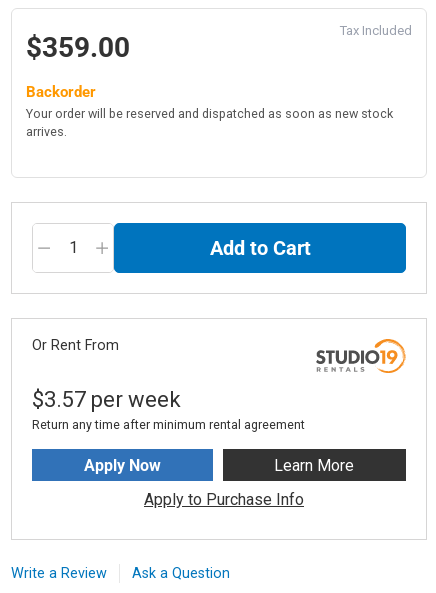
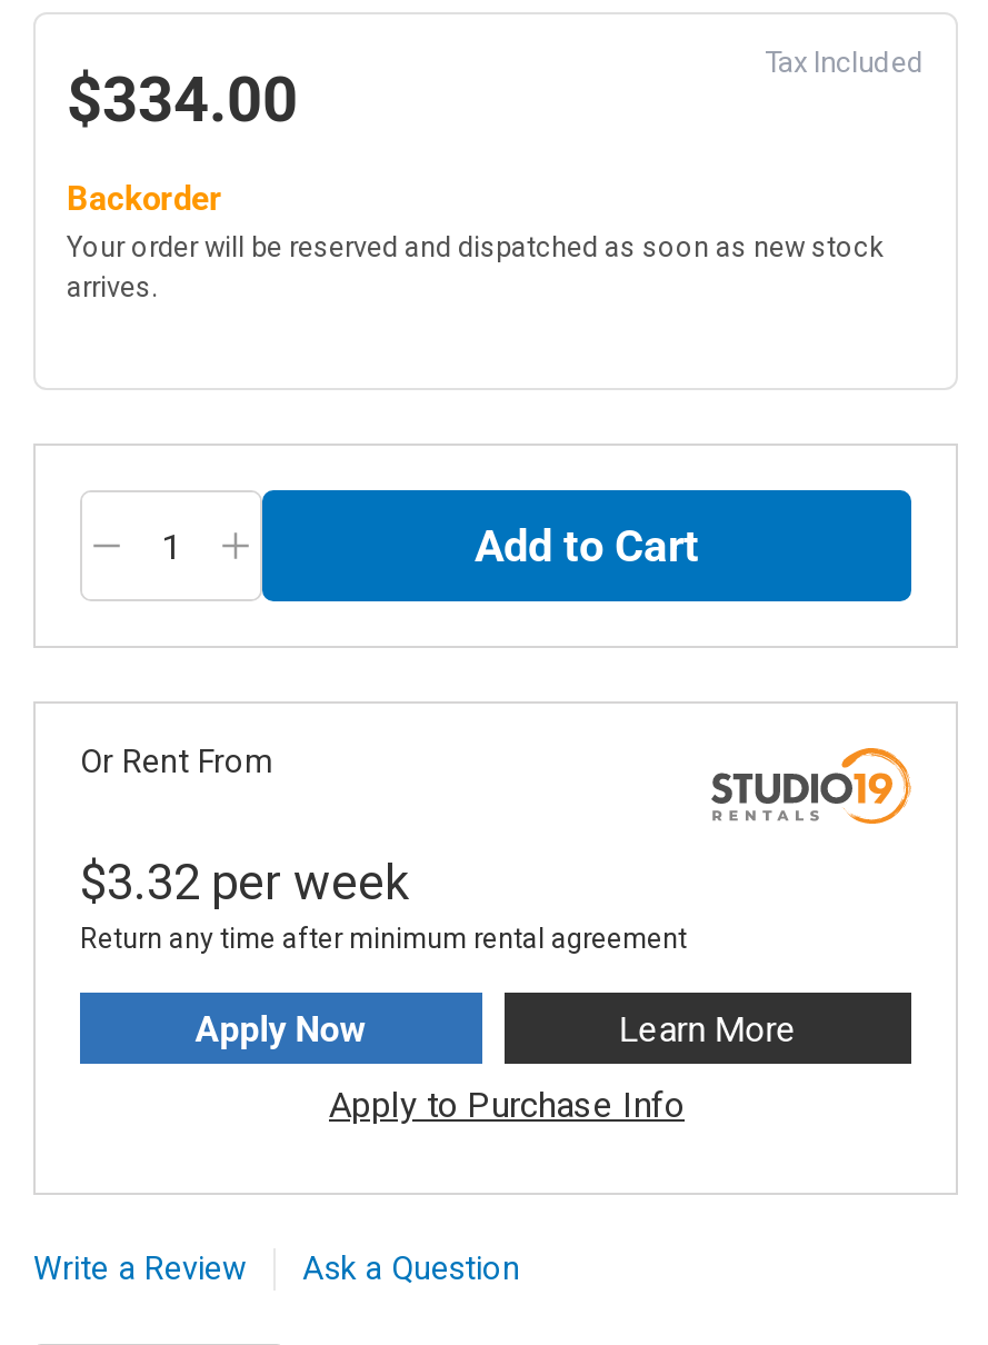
[26,31,130,64] $359.00 -> [67,64,298,137] $334.00
[32,387,181,412] $3.57 per week -> [80,855,411,911] $3.32 per week

